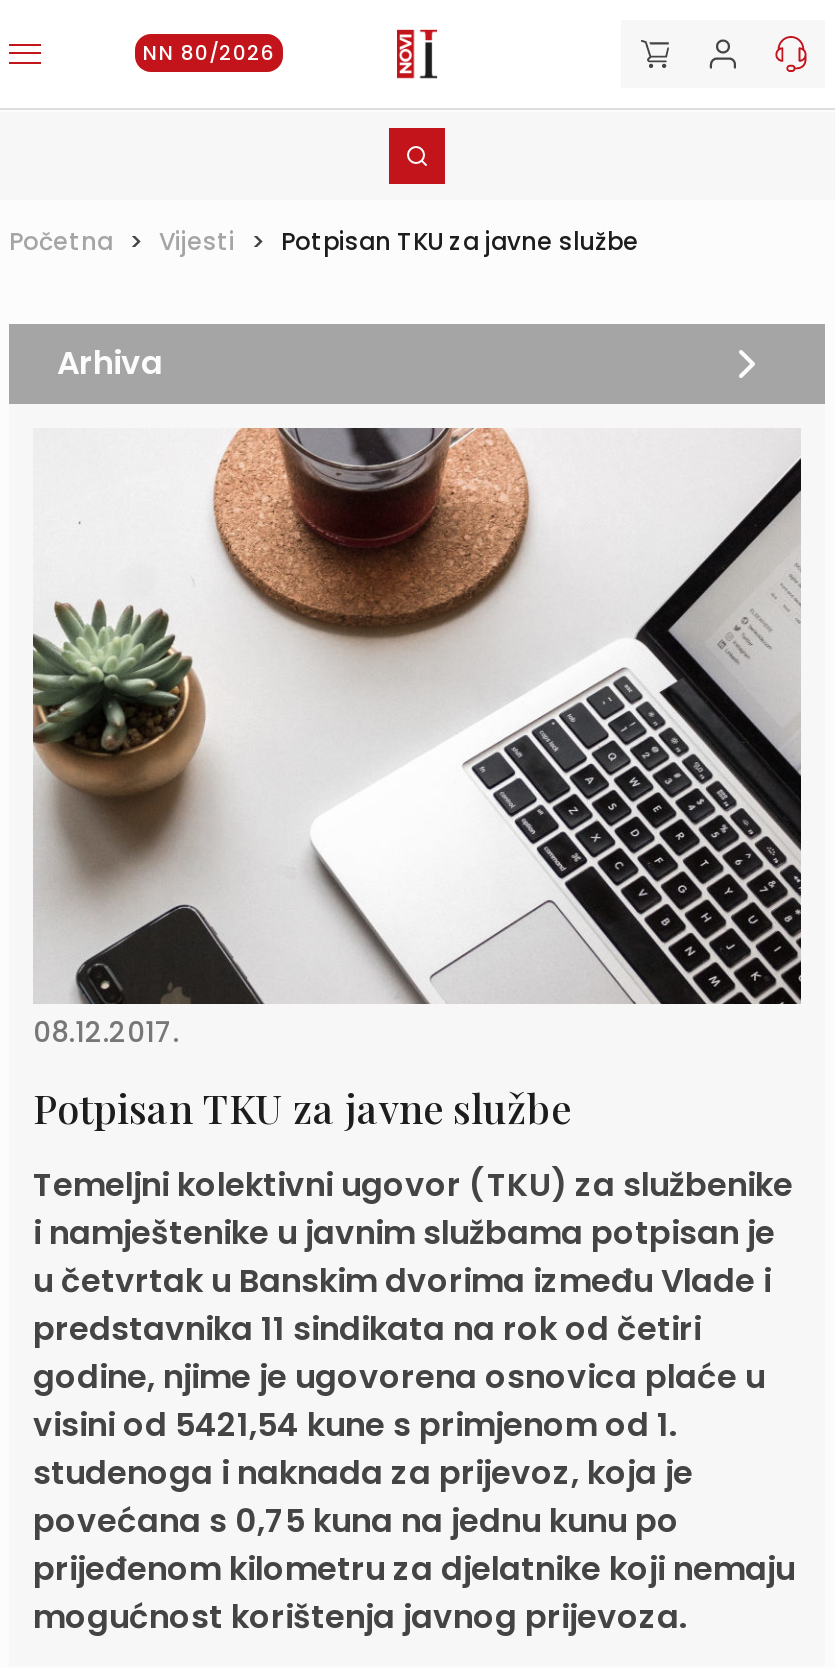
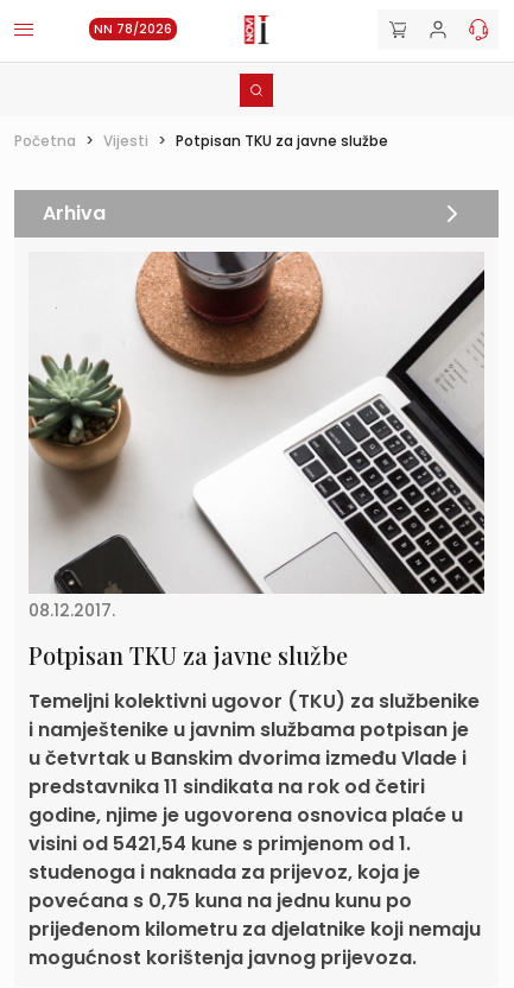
[143,38,275,68] NN 80/2026 -> [94,20,172,38] NN 78/2026

